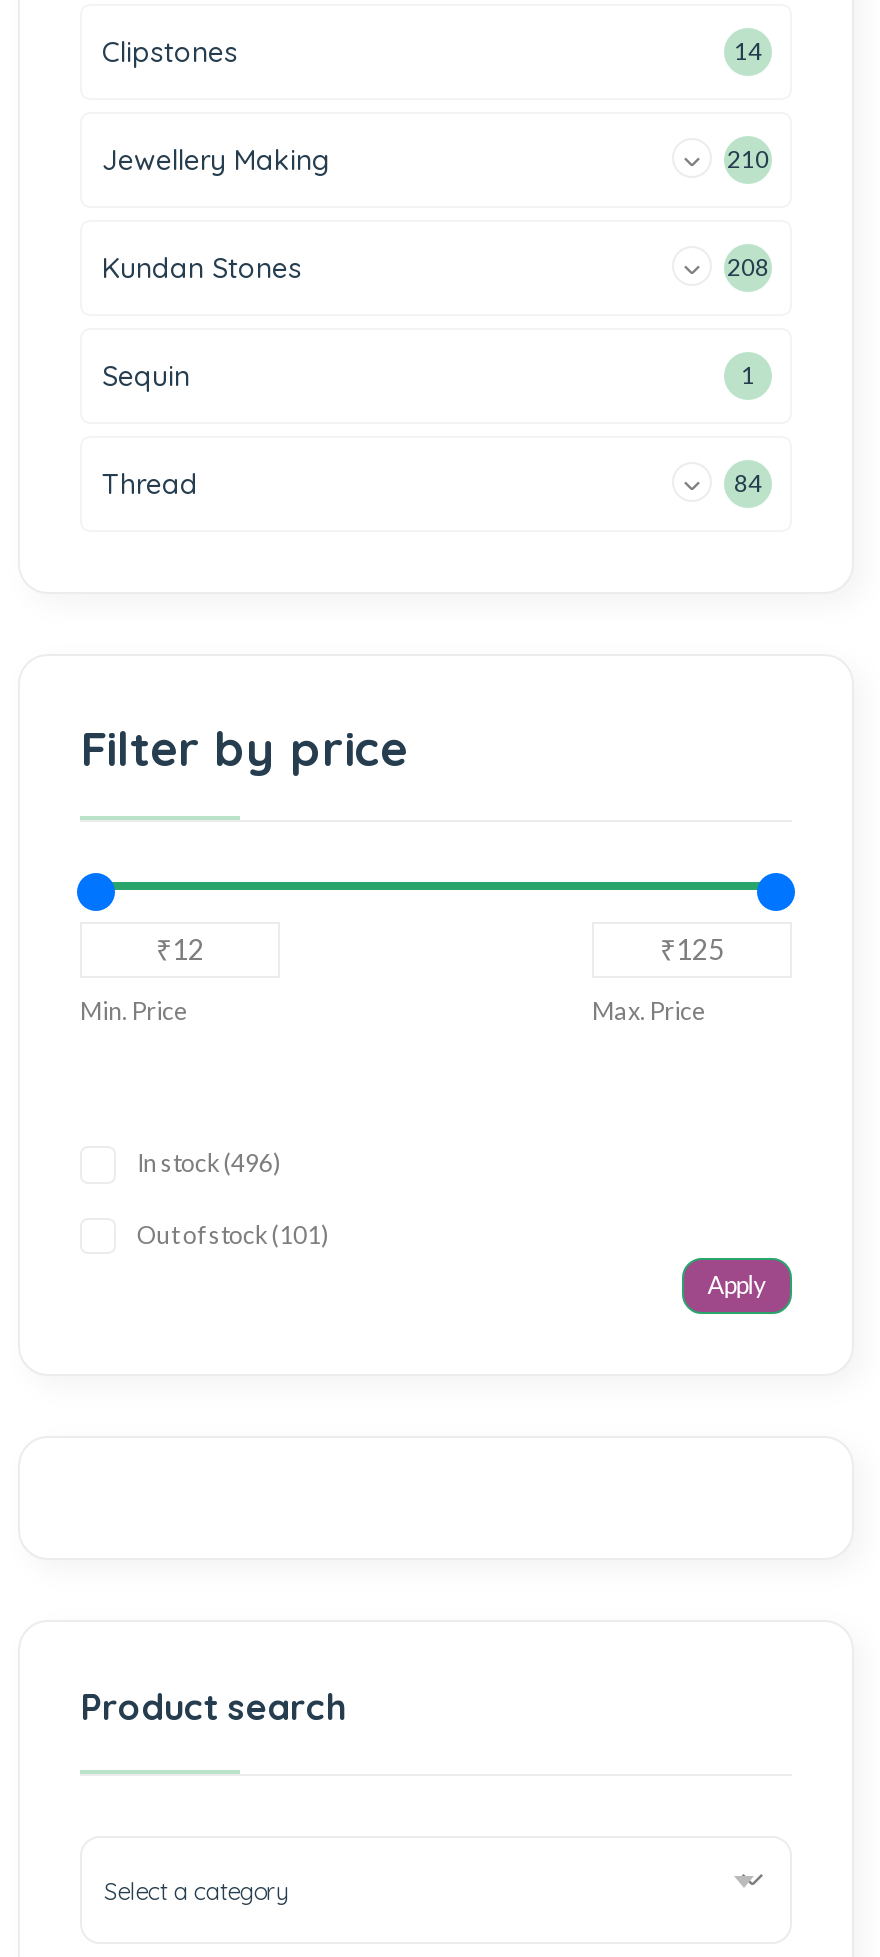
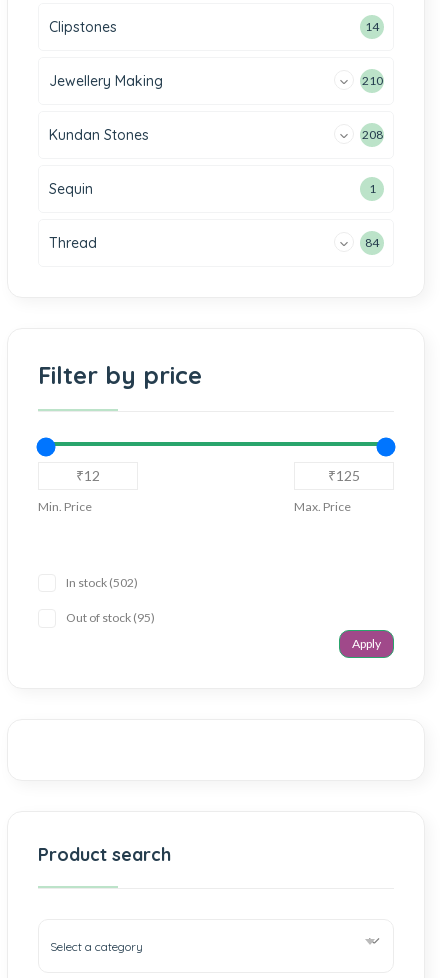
[137,1148,273,1178] In stock 496 -> [66,575,134,590] In stock 502
[137,1219,321,1249] Out of stock 101 -> [66,610,151,625] Out of stock 95

